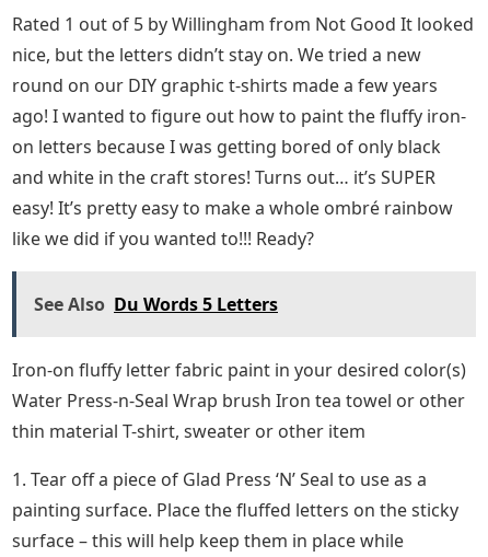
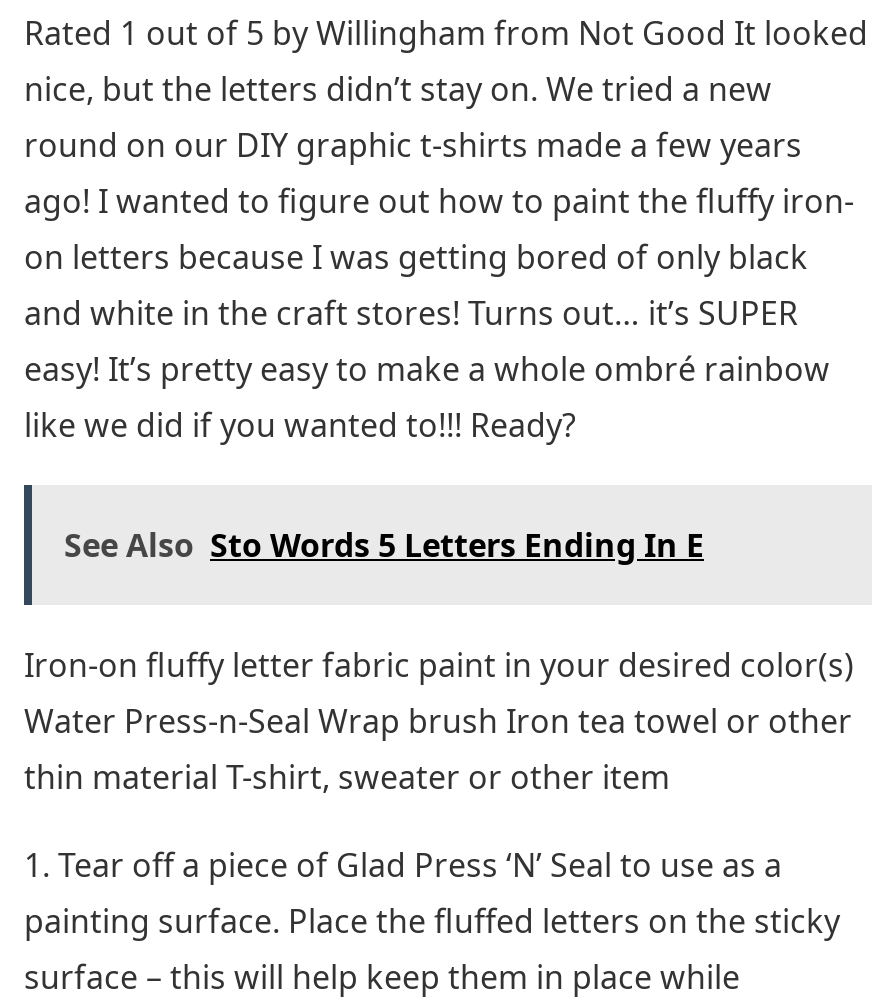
[34,292,278,316] See Also Du Words 5 Letters -> [64,522,704,566] See Also Sto Words 5 Letters Ending In E

